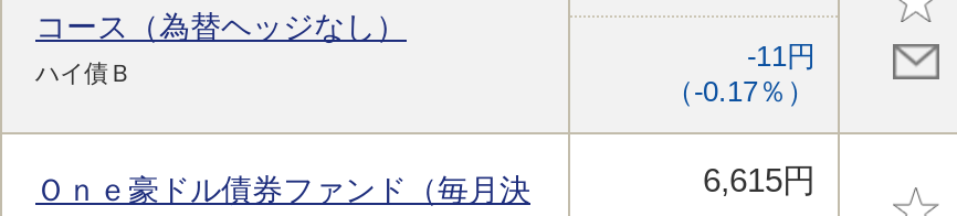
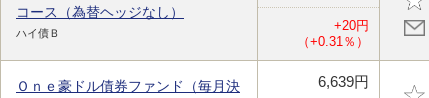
[747,40,816,73] -11円 -> [334,18,369,33] +20円
[665,76,816,109] （-0.17％） -> [297,34,369,49] （+0.31％）
[703,162,816,199] 6,615円 -> [318,73,369,90] 6,639円

